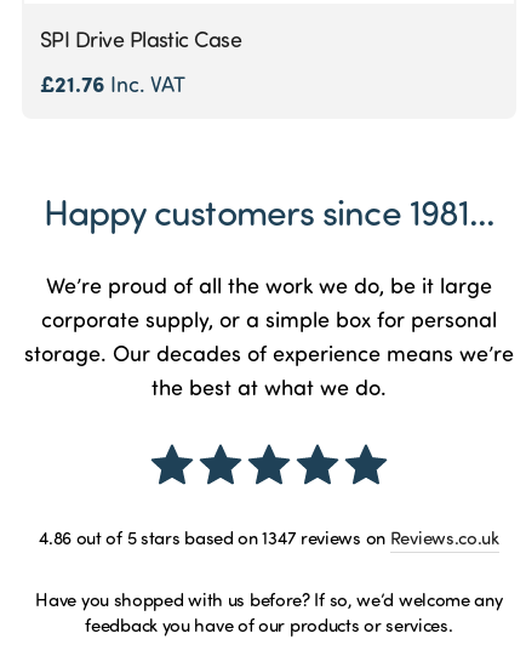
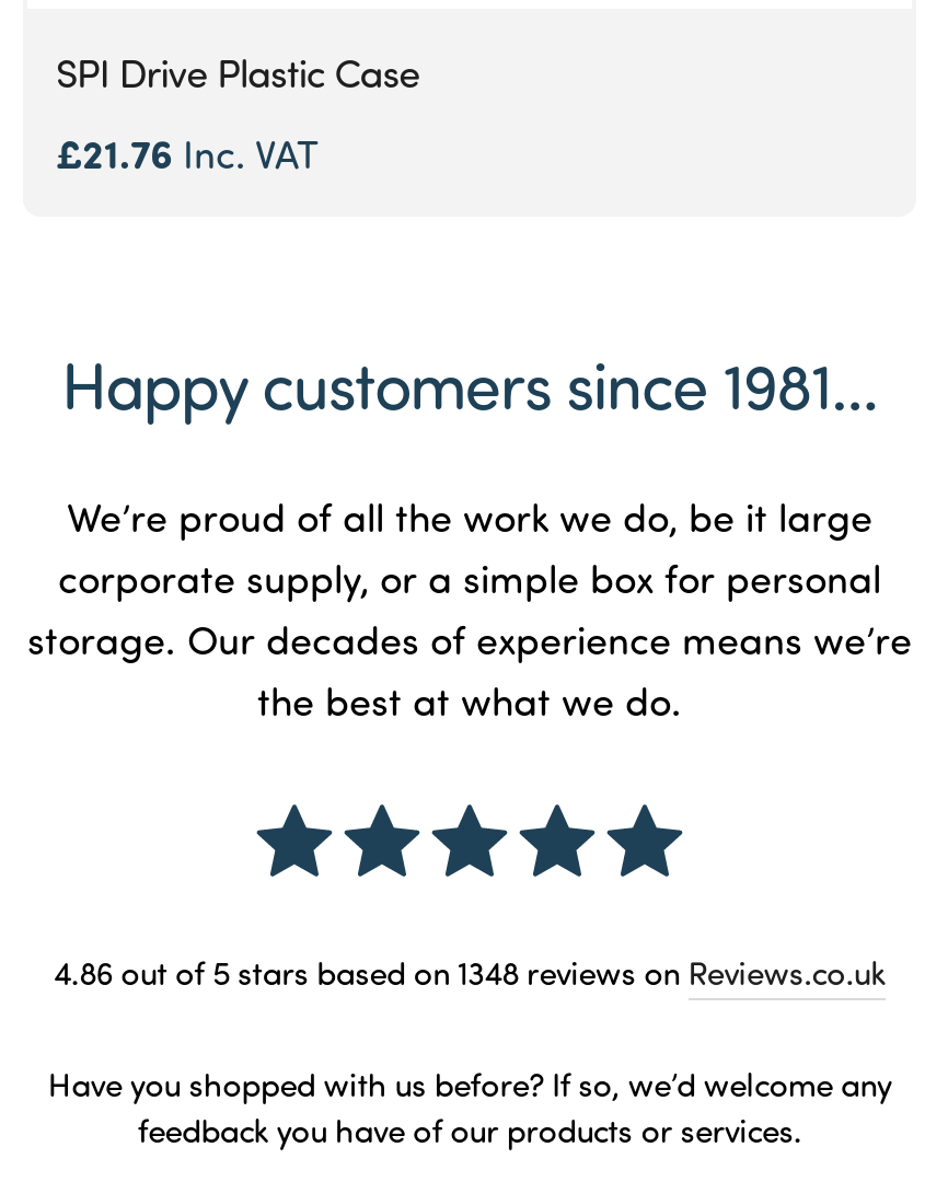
[39,525,499,549] 4.86 out of 5 stars based on 1347 reviews on Reviews.co.uk -> [54,950,885,994] 4.86 out of 5 stars based on 1348 reviews on Reviews.co.uk

